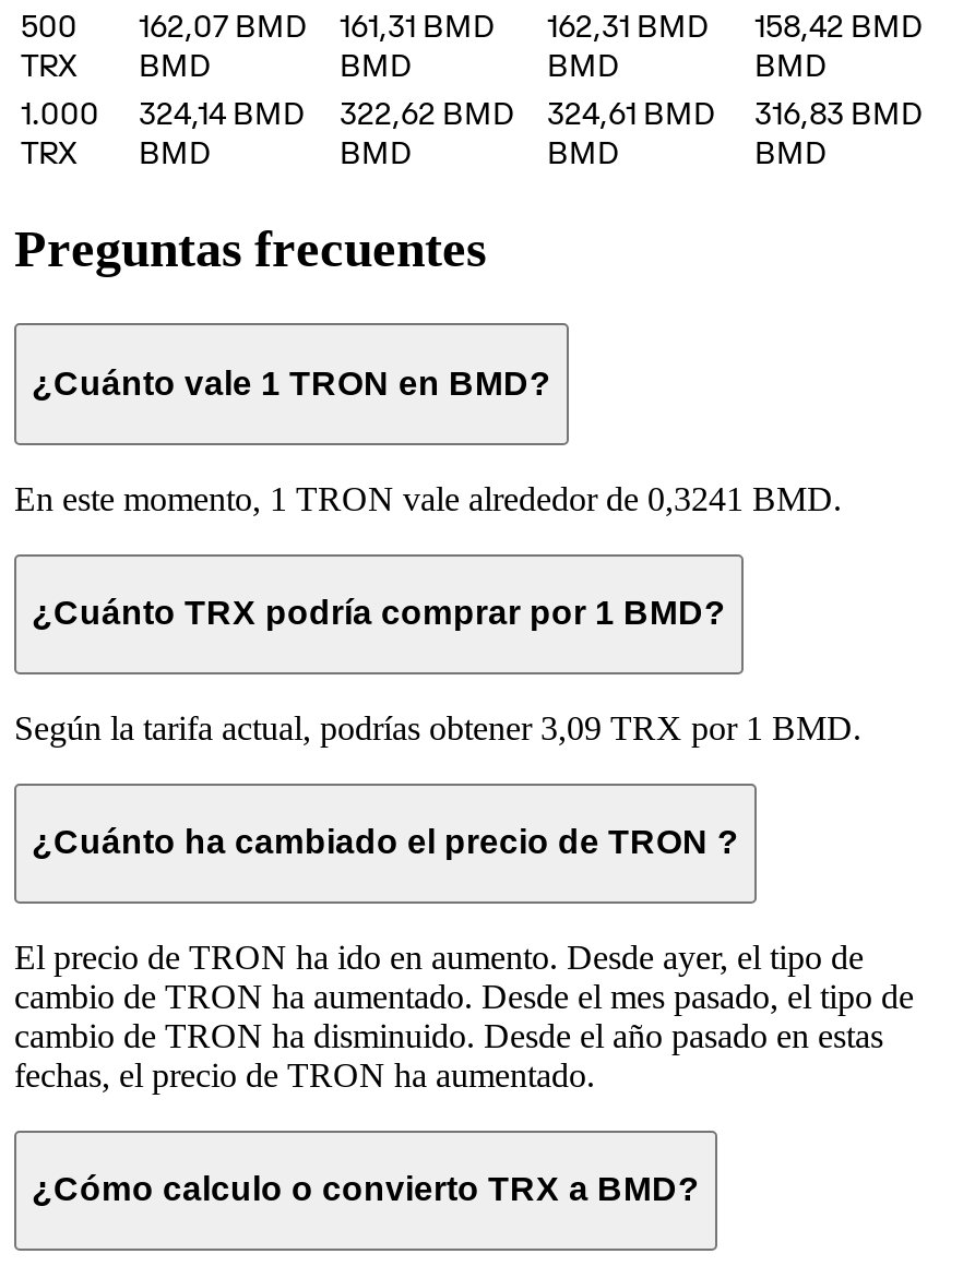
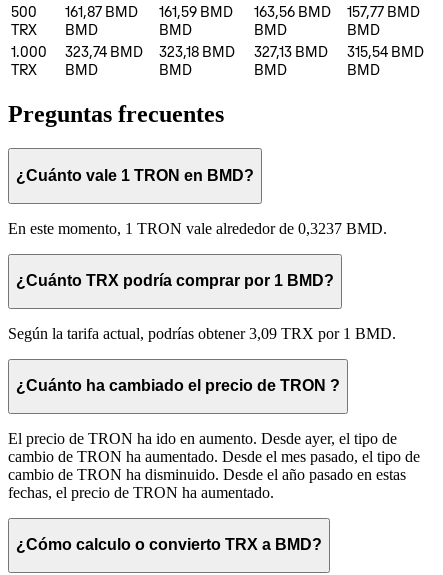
[139,5,307,45] 162,07 BMD -> [65,2,138,20] 161,87 BMD
[340,5,495,45] 161,31 BMD -> [159,2,233,20] 161,59 BMD
[547,5,709,45] 162,31 BMD -> [254,2,331,20] 163,56 BMD
[754,5,923,45] 158,42 BMD -> [347,2,420,20] 157,77 BMD
[139,93,305,132] 324,14 BMD -> [65,42,143,60] 323,74 BMD
[340,93,514,132] 322,62 BMD -> [159,42,235,60] 323,18 BMD
[547,93,715,132] 324,61 BMD -> [254,42,328,60] 327,13 BMD
[754,93,923,132] 316,83 BMD -> [347,42,424,60] 315,54 BMD
[14,479,842,516] En este momento, 1 TRON vale alrededor de 0,3241 BMD. -> [8,219,387,236] En este momento, 1 TRON vale alrededor de 0,3237 BMD.

